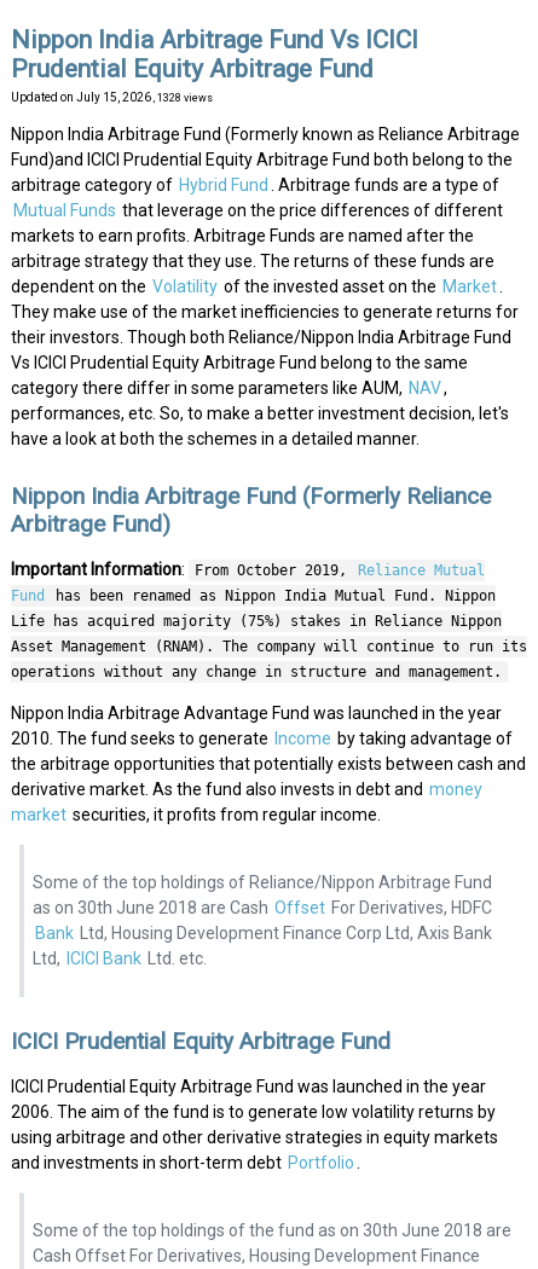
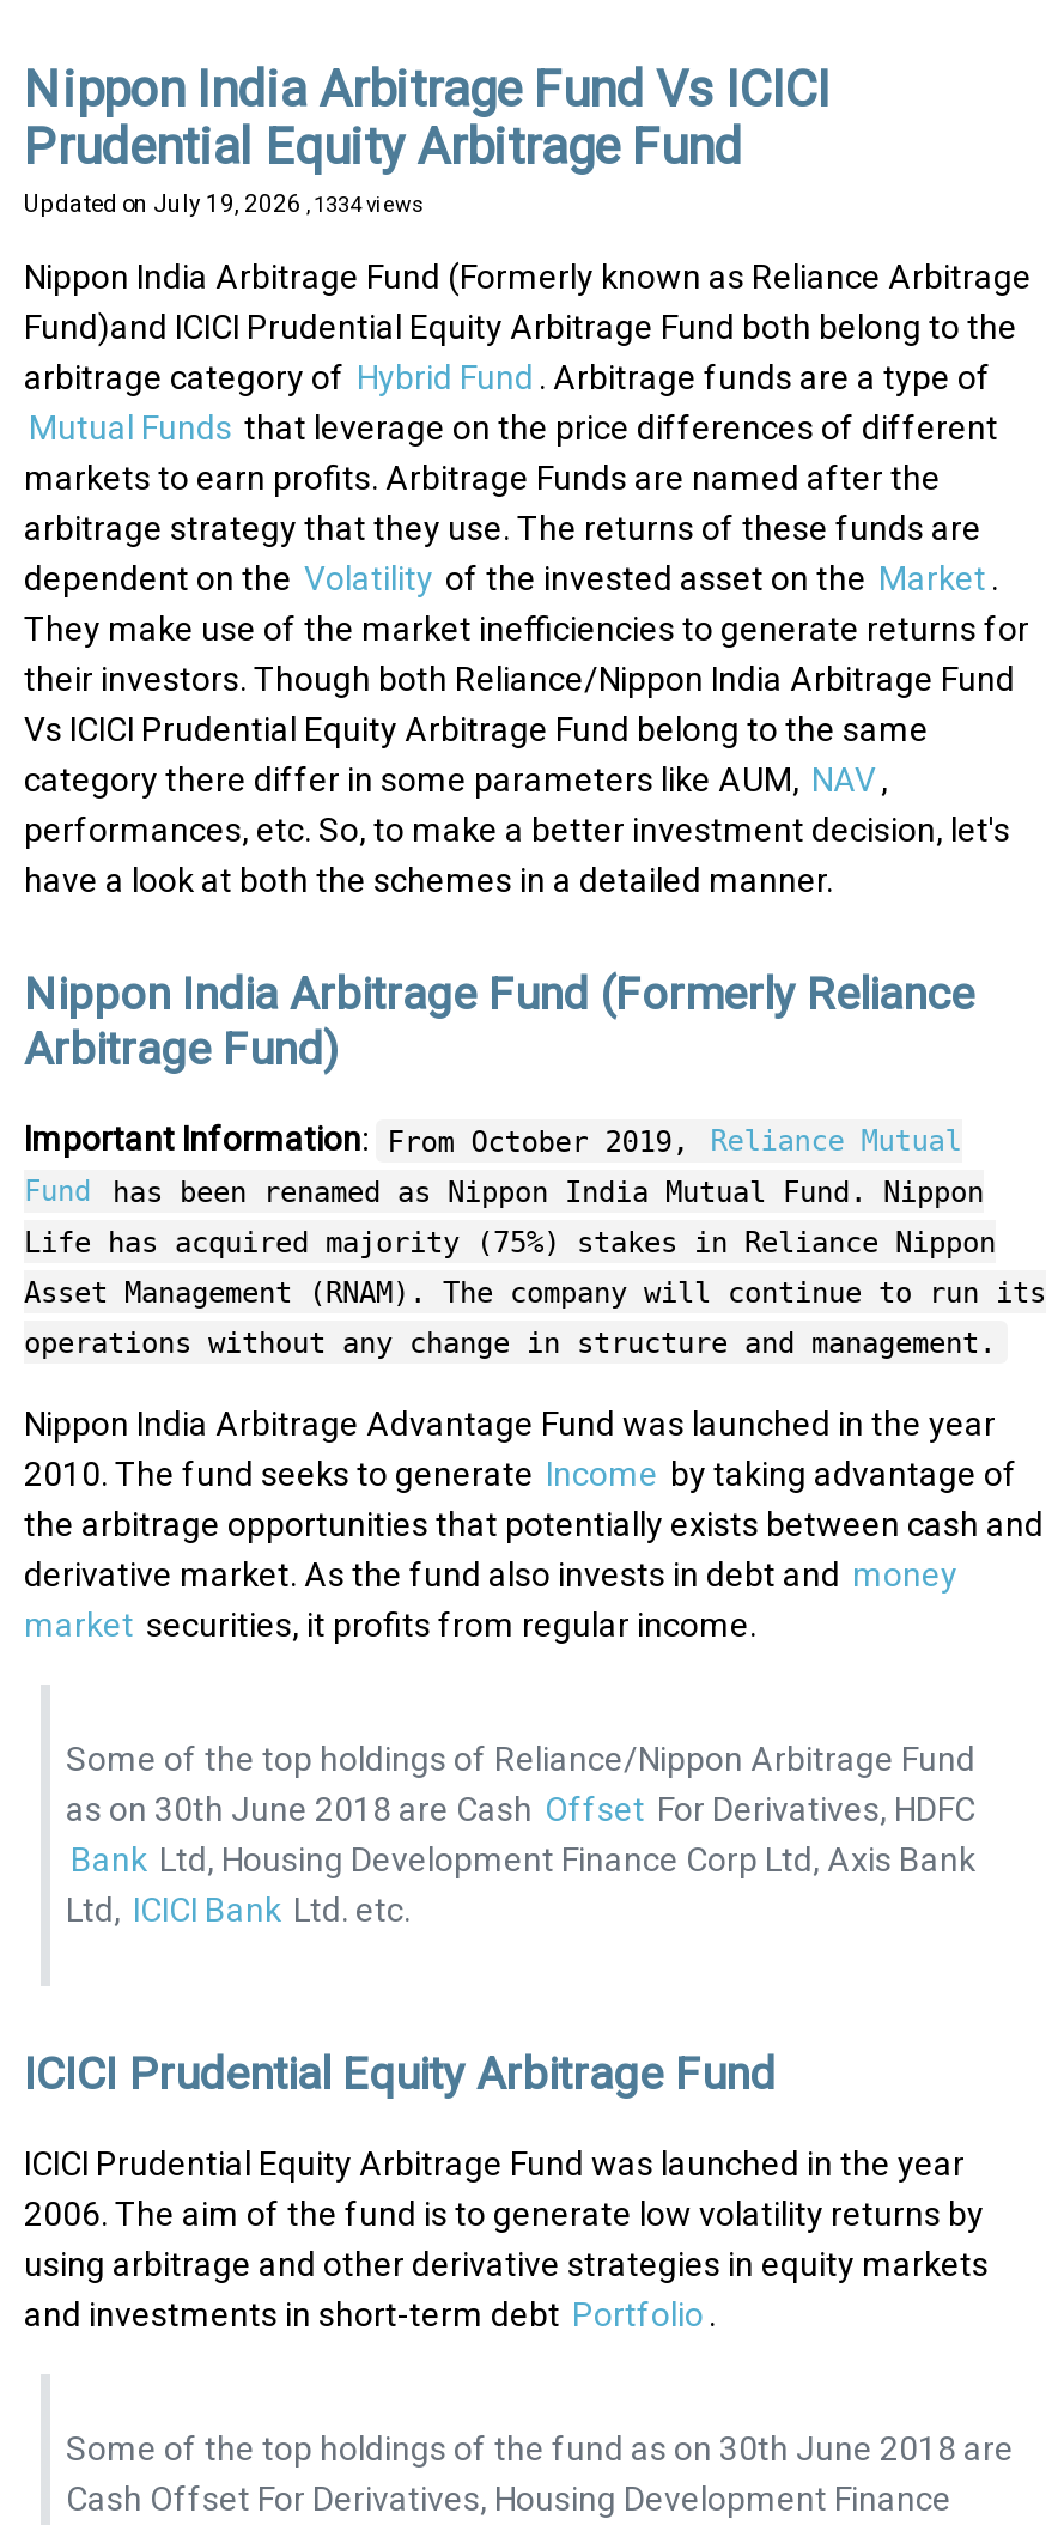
[11,91,213,104] Updated on July 15, 2026, 1328 views -> [24,191,424,217] Updated on July 19, 2026, 1334 views

